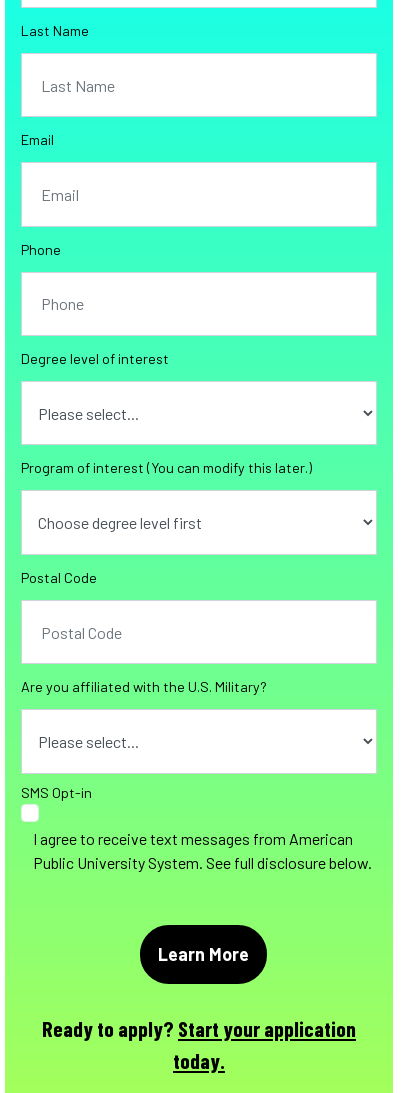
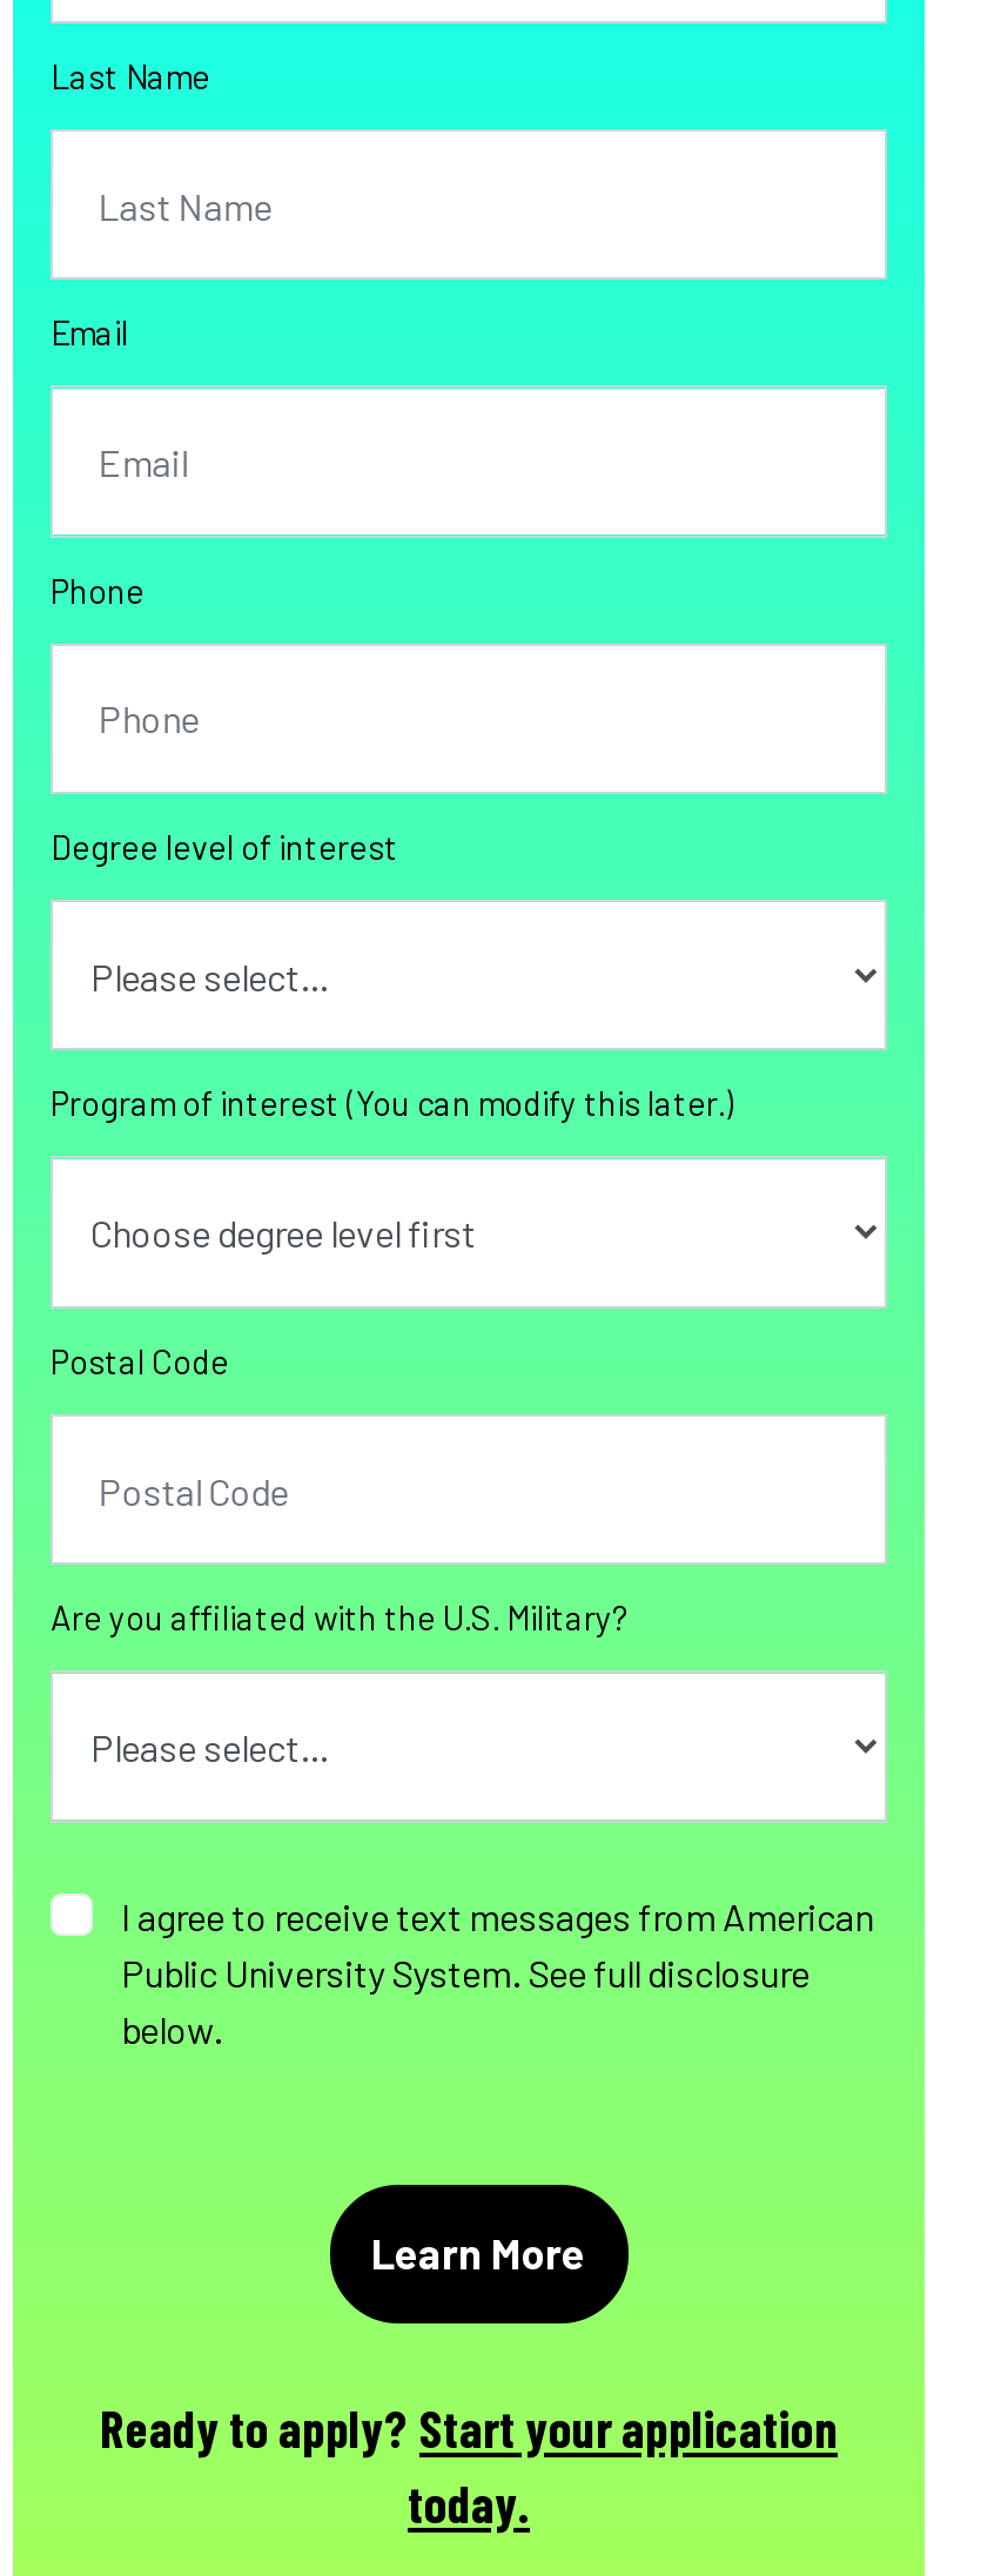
[21,784,92,801] SMS Opt-in -> none
moved [33,829,353,848] -> [121,1893,873,1937]: I agree to receive text messages from American

